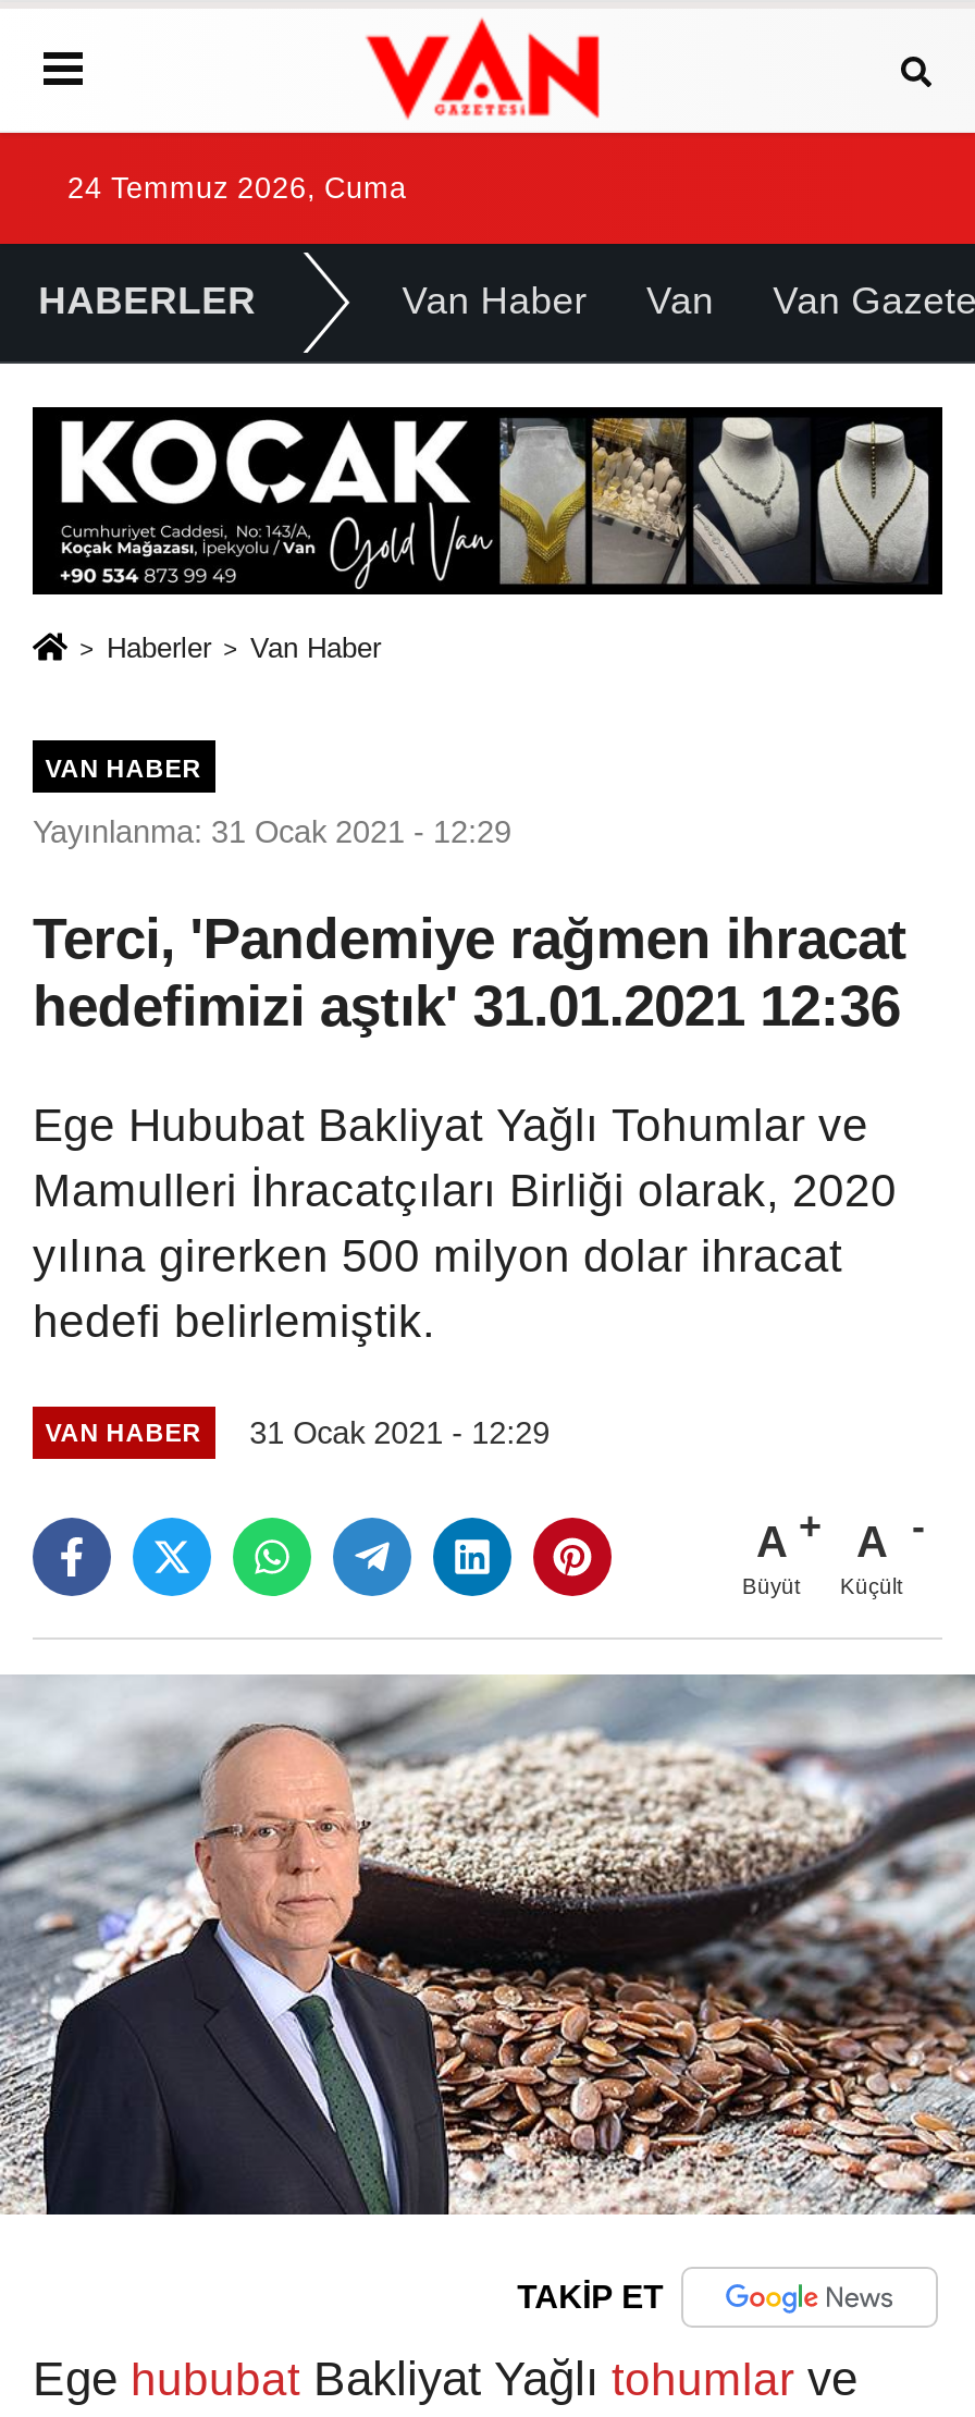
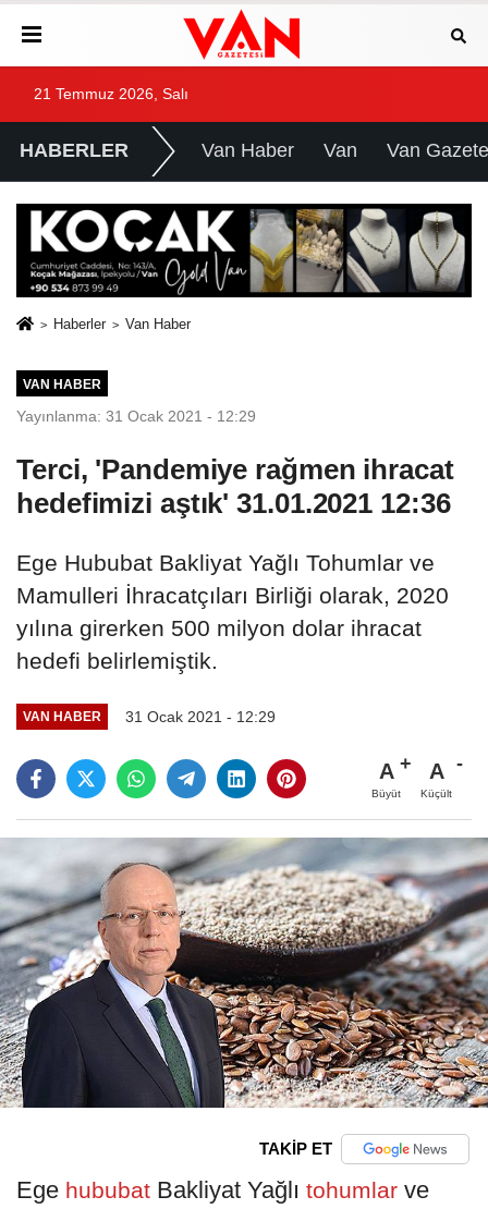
[67,172,407,205] 24 Temmuz 2026, Cuma -> [34,86,188,102] 21 Temmuz 2026, Salı

